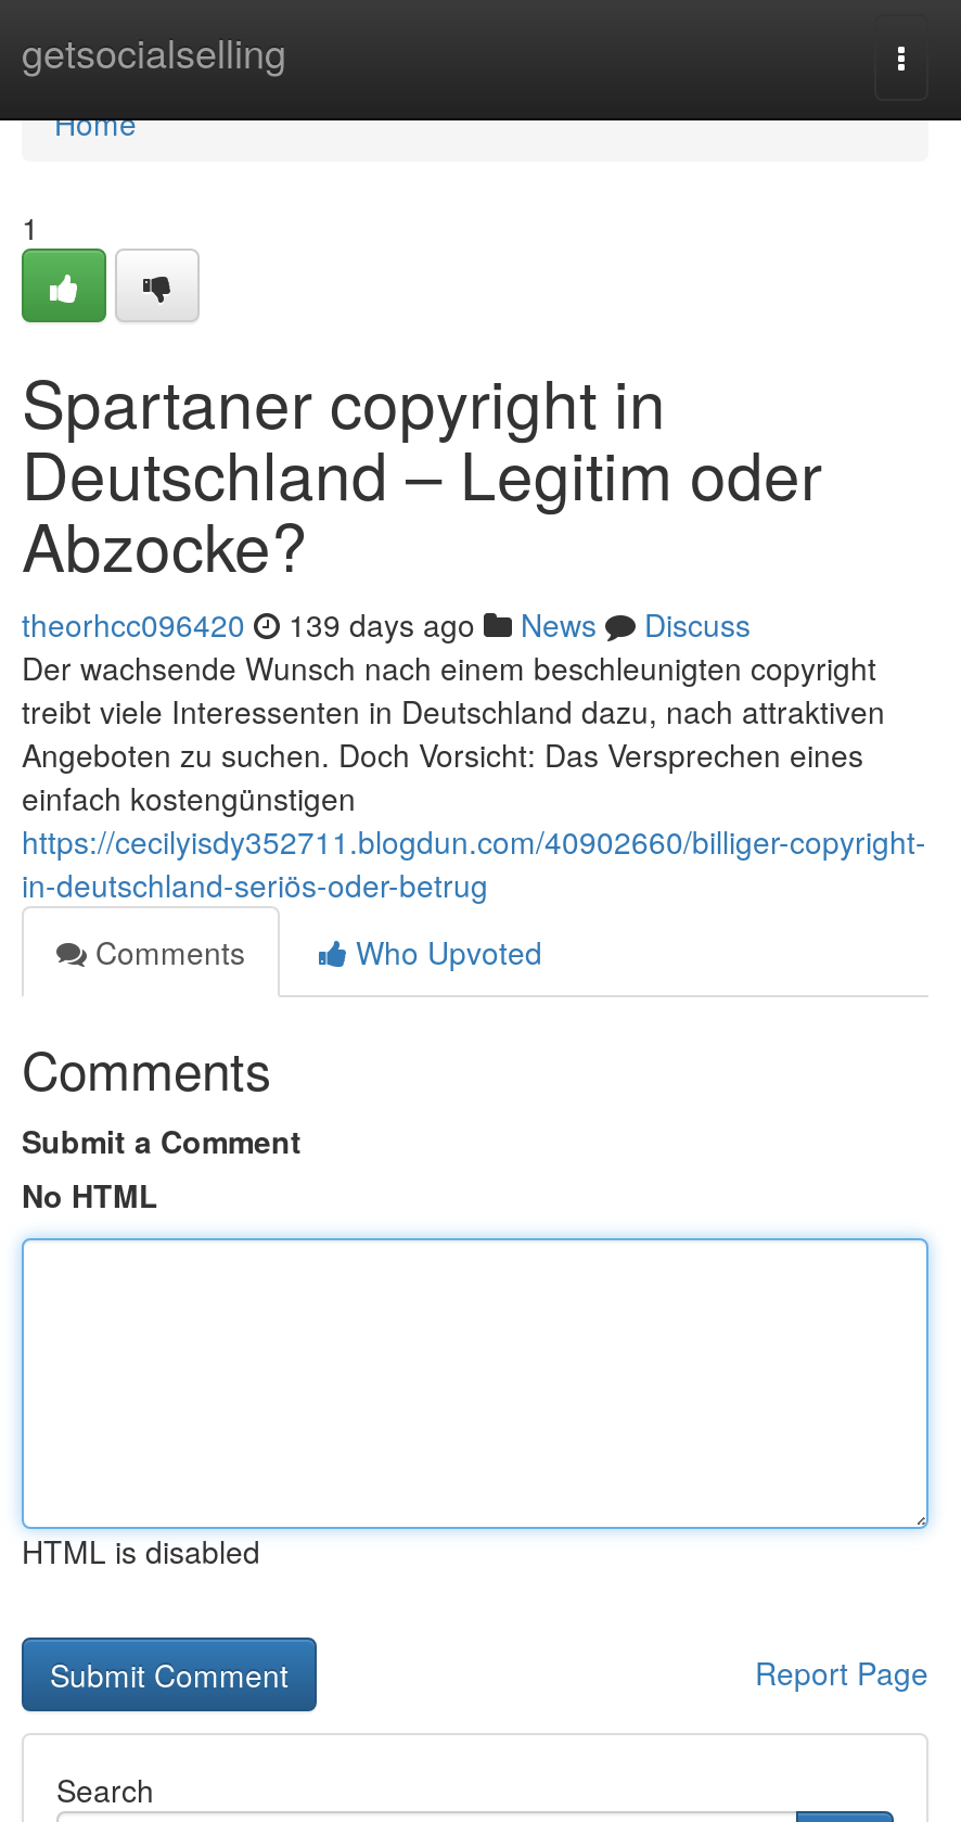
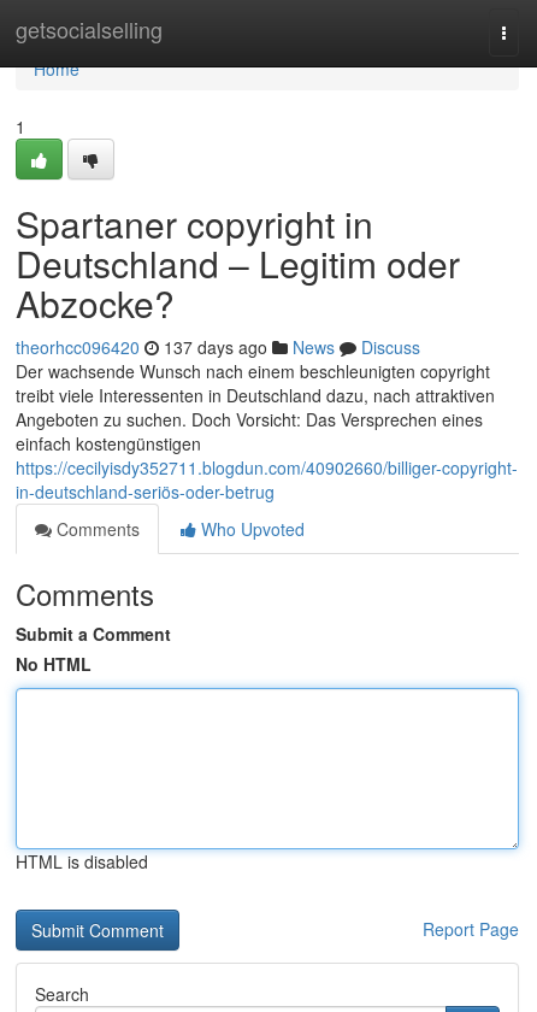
[22,602,751,646] theorhcc096420 139 days ago News Discuss -> [16,335,420,359] theorhcc096420 137 days ago News Discuss

